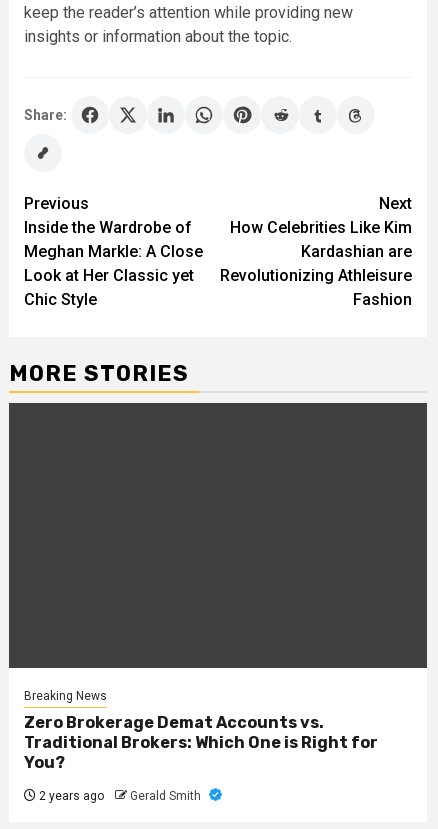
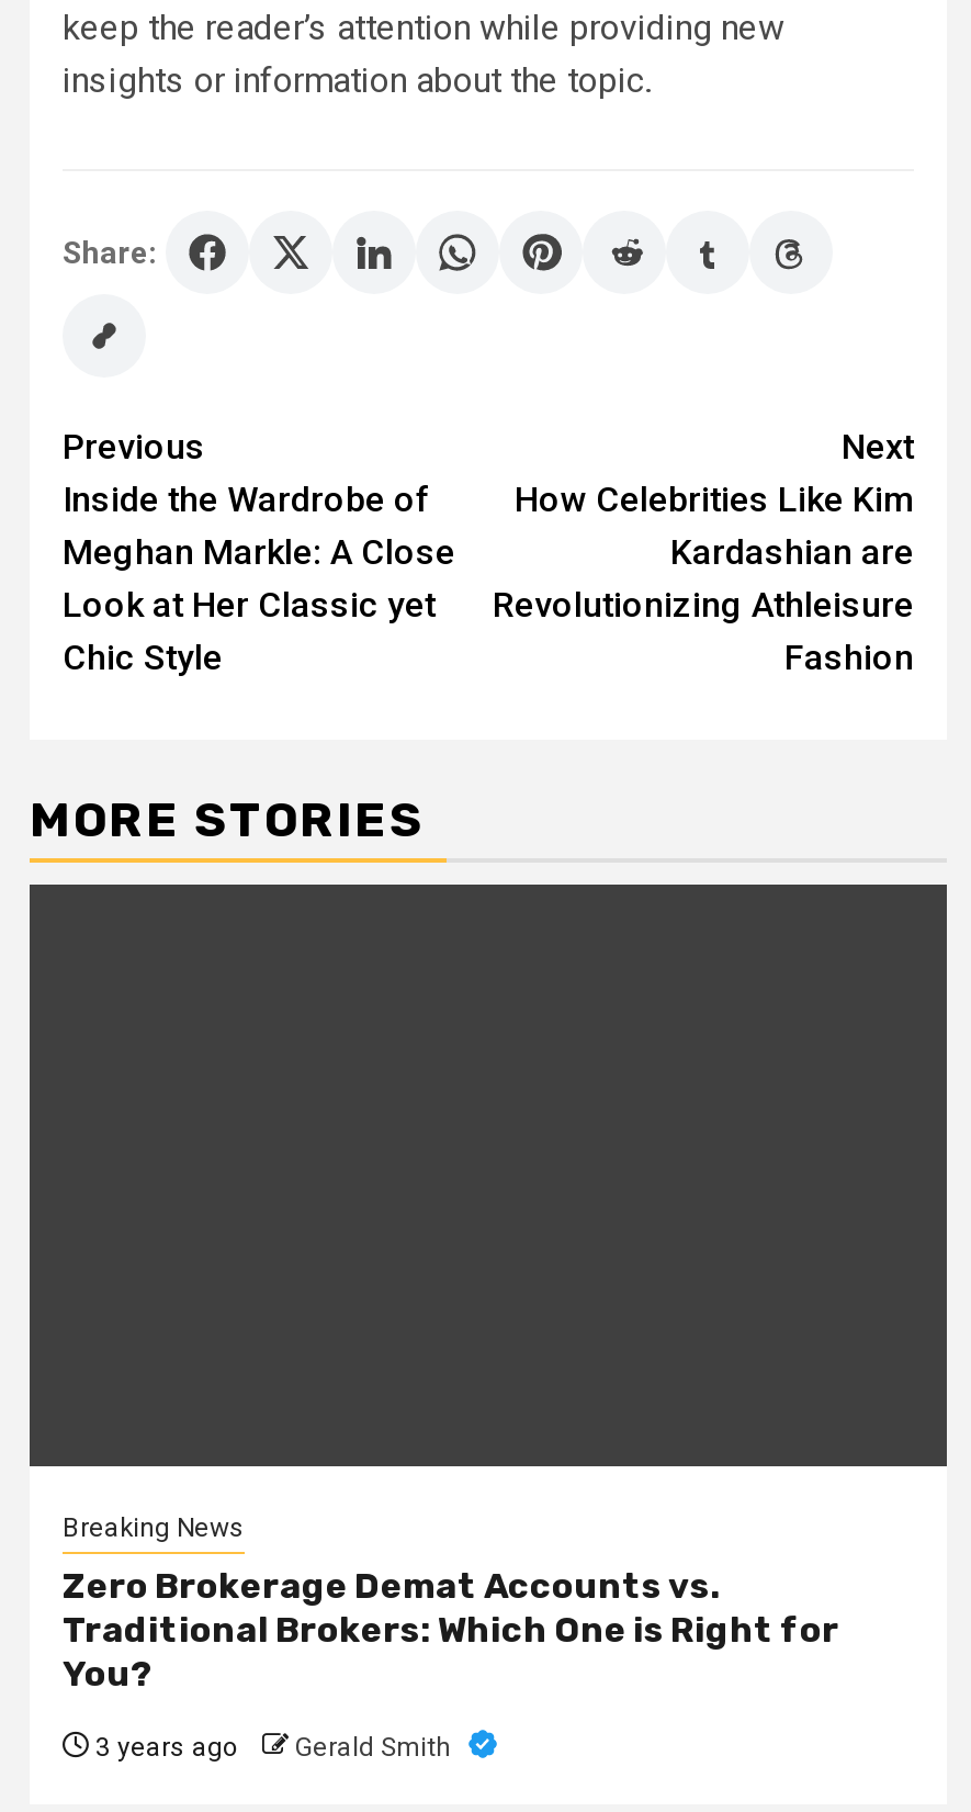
[36,789,204,803] 2 years ago Gerald Smith -> [89,1732,458,1763] 3 years ago Gerald Smith

